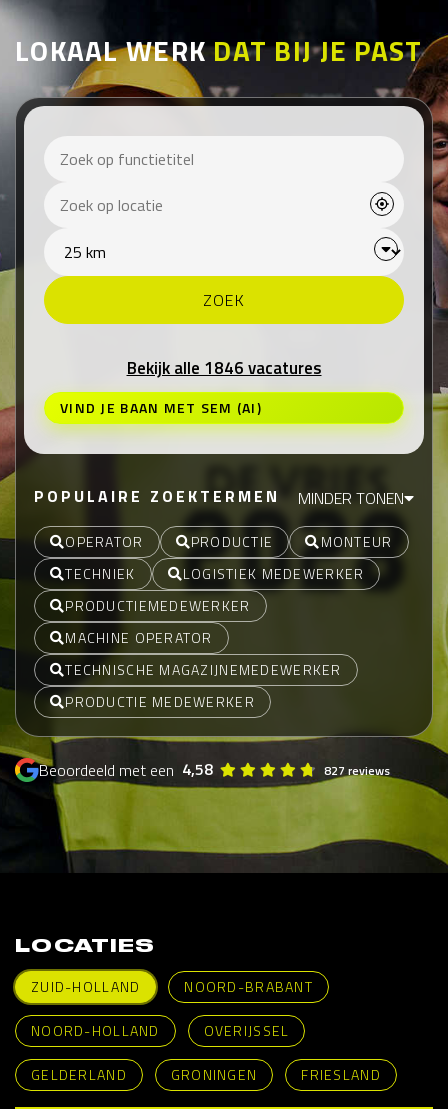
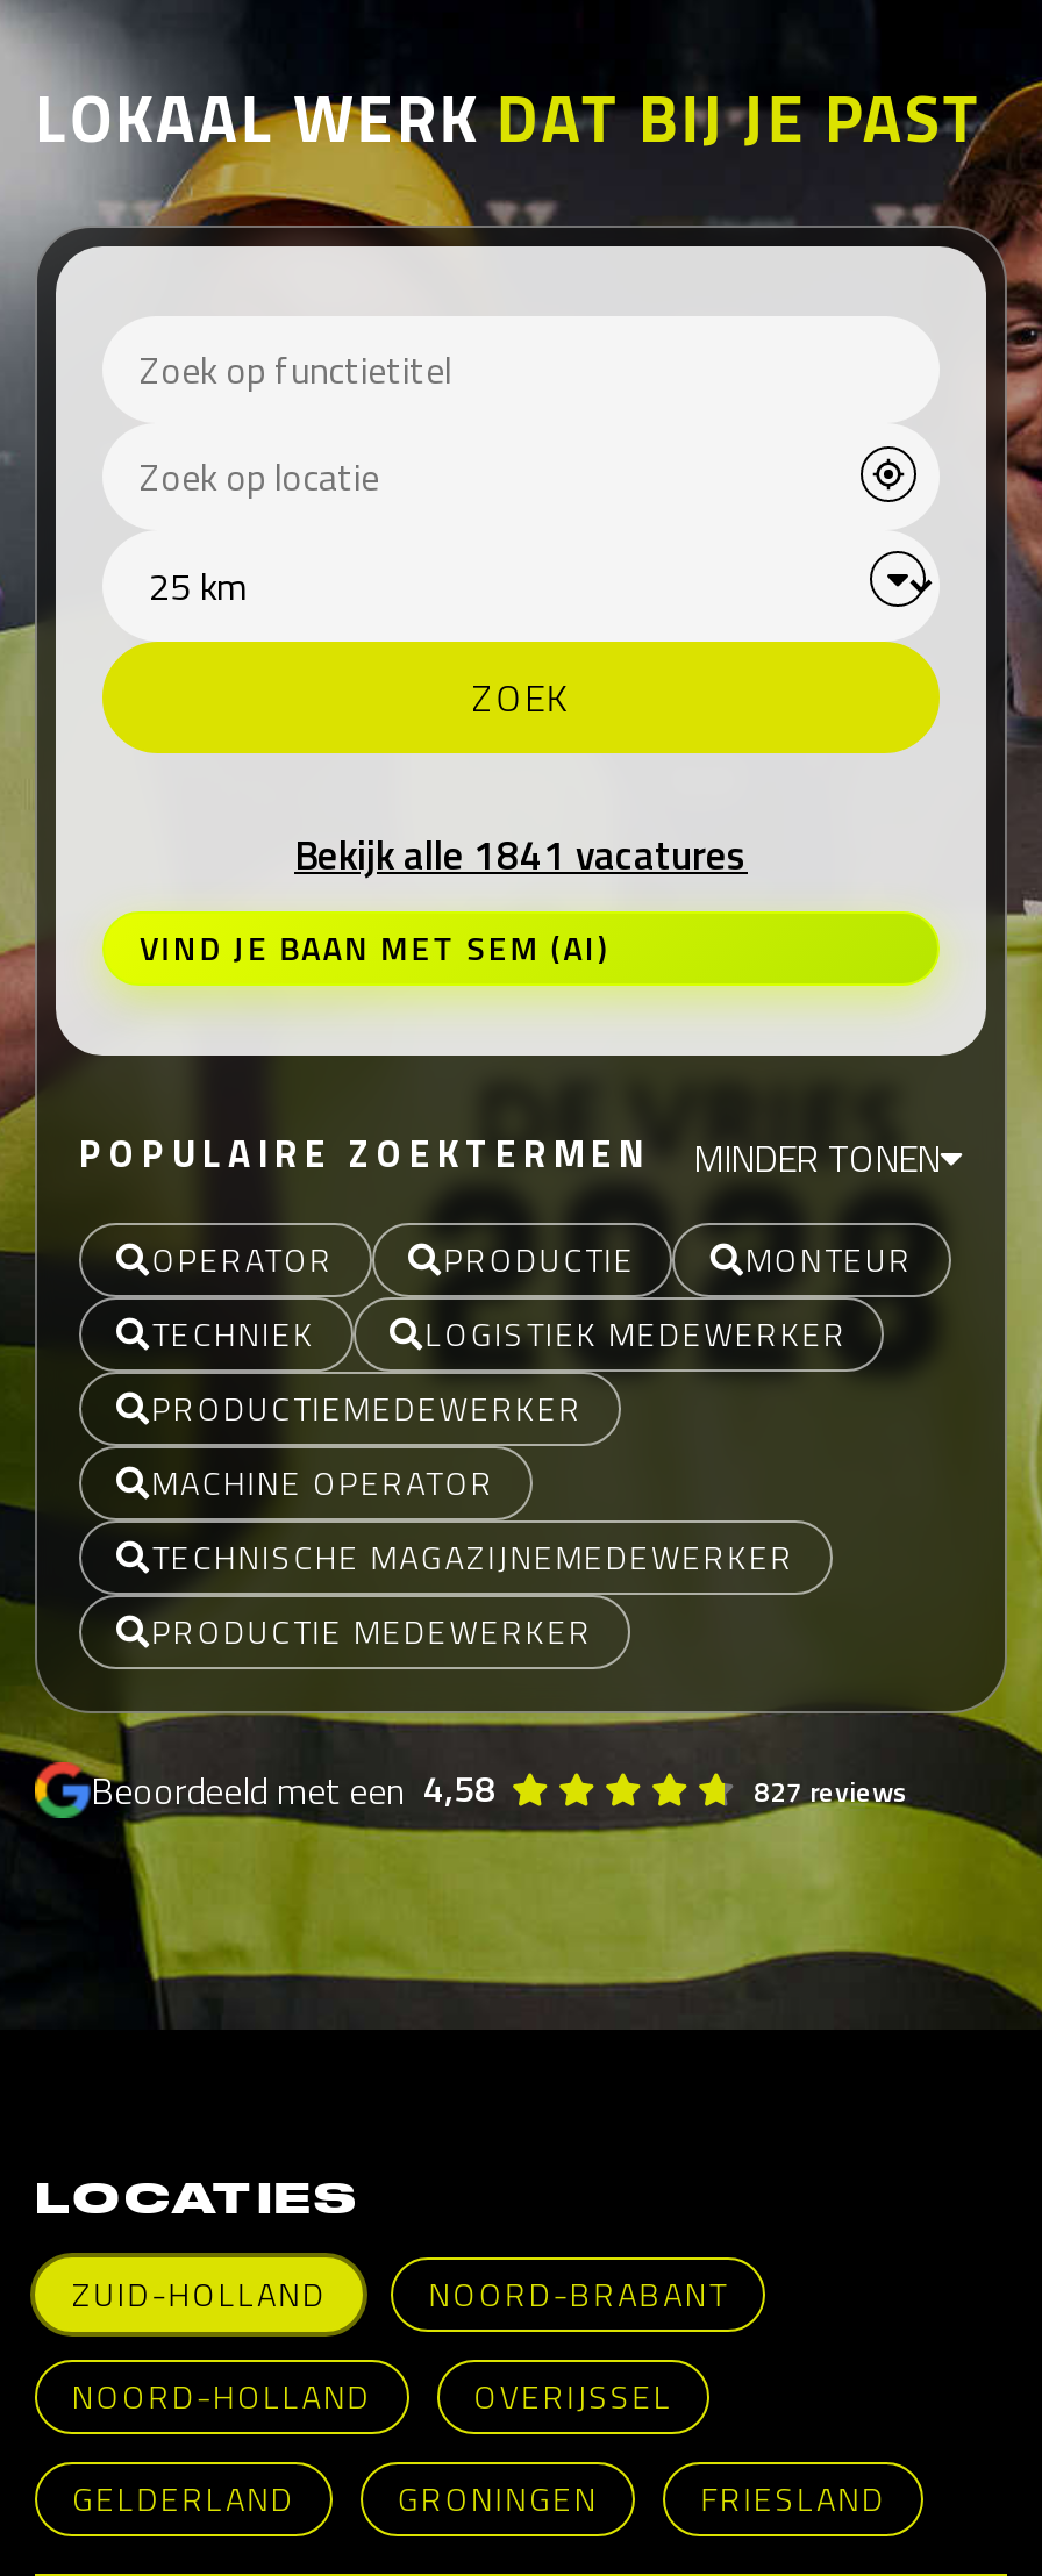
[126,355,321,381] Bekijk alle 1846 vacatures -> [294,825,748,886] Bekijk alle 1841 vacatures

